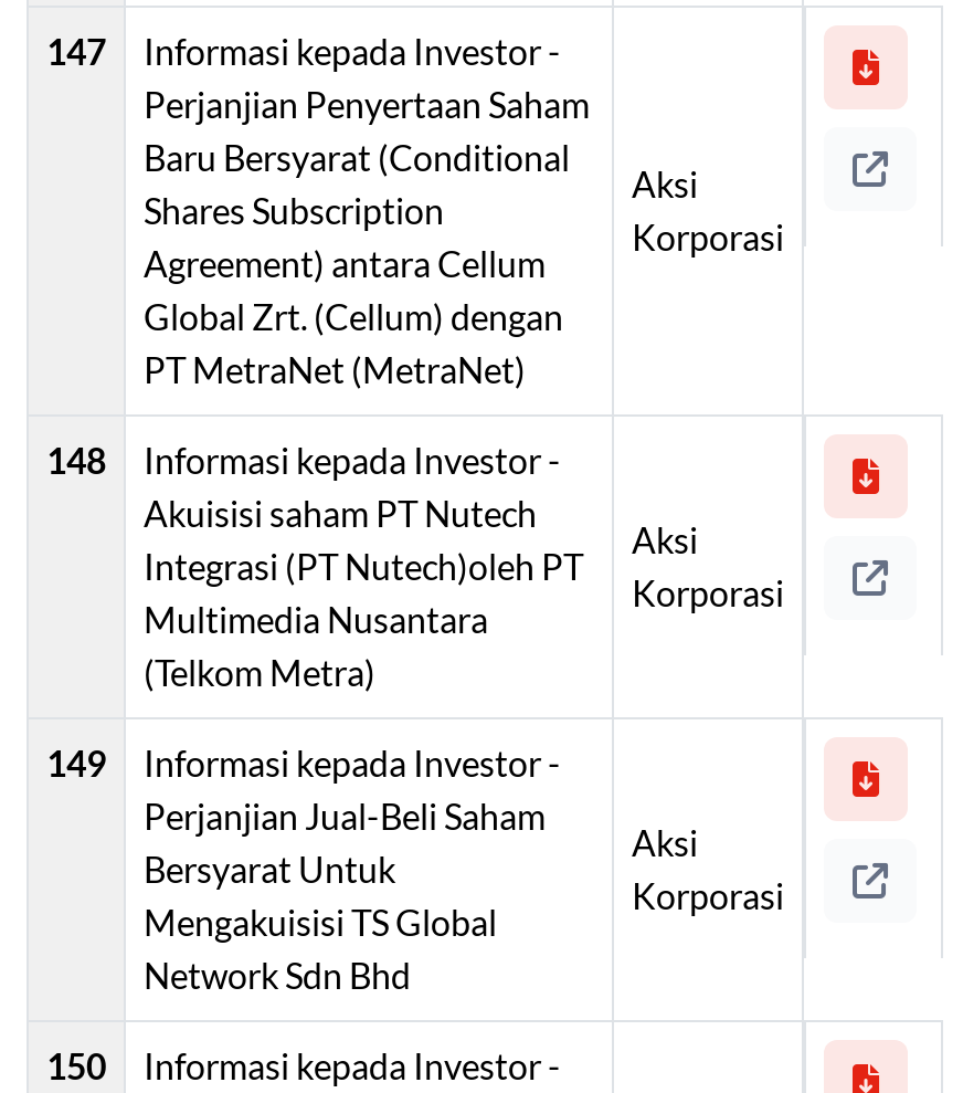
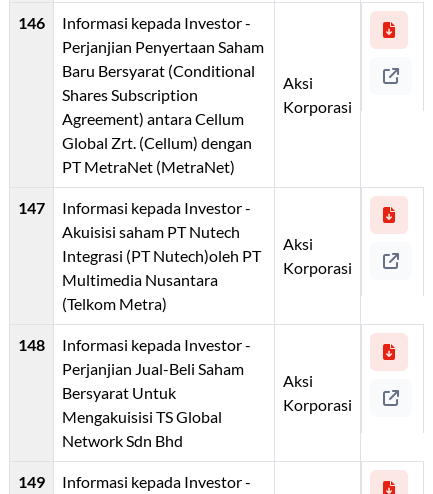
[46,30,561,72] 147 Informasi kepada Investor - -> [18,13,251,32] 146 Informasi kepada Investor -
[46,439,561,481] 148 Informasi kepada Investor - -> [18,198,251,217] 147 Informasi kepada Investor -
[46,742,561,784] 149 Informasi kepada Investor - -> [18,335,251,354] 148 Informasi kepada Investor -
[46,1044,561,1086] 150 Informasi kepada Investor - -> [18,472,251,491] 149 Informasi kepada Investor -

